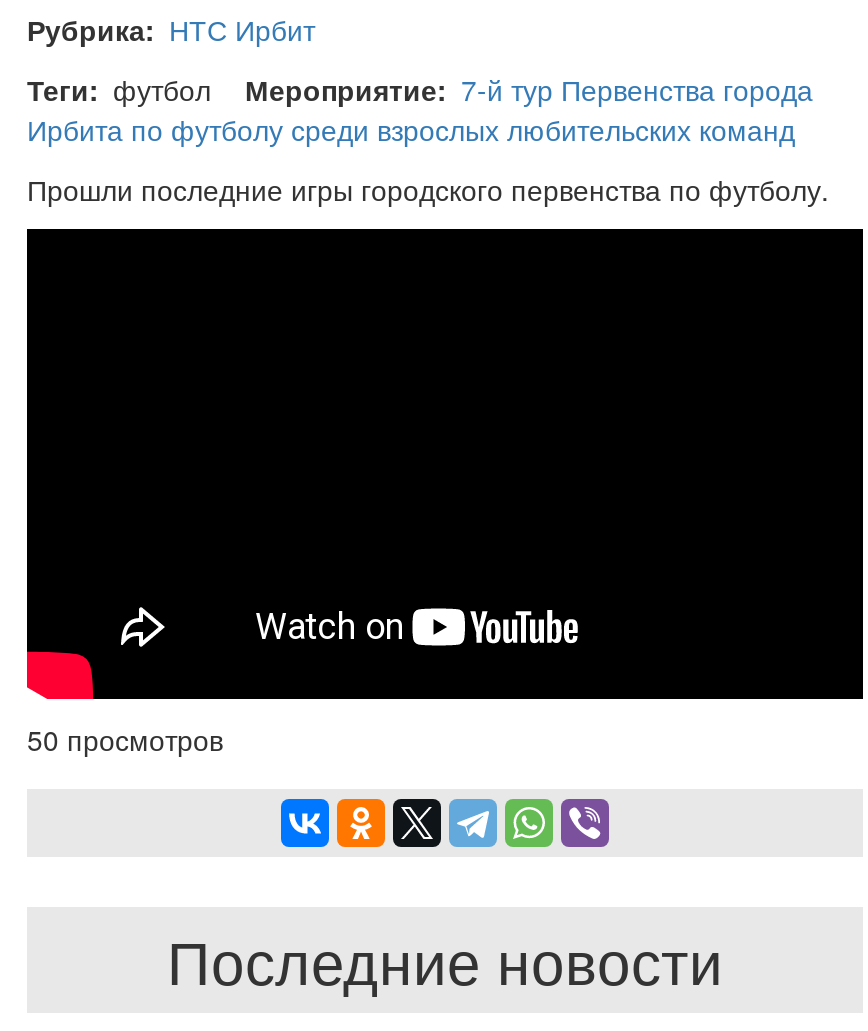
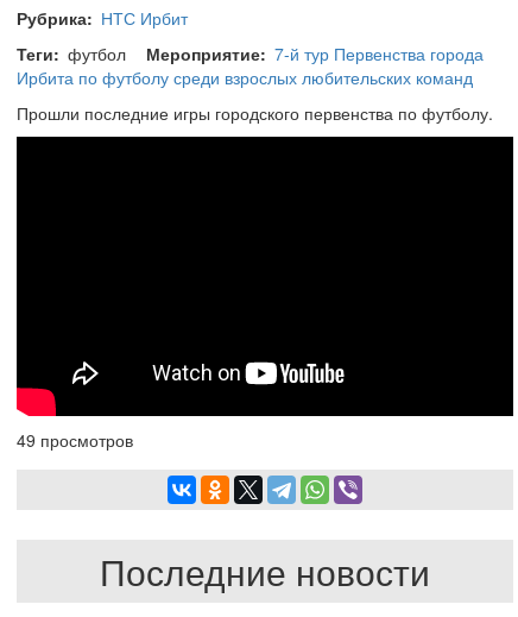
[27,719,223,759] 50 просмотров -> [17,428,133,452] 49 просмотров

